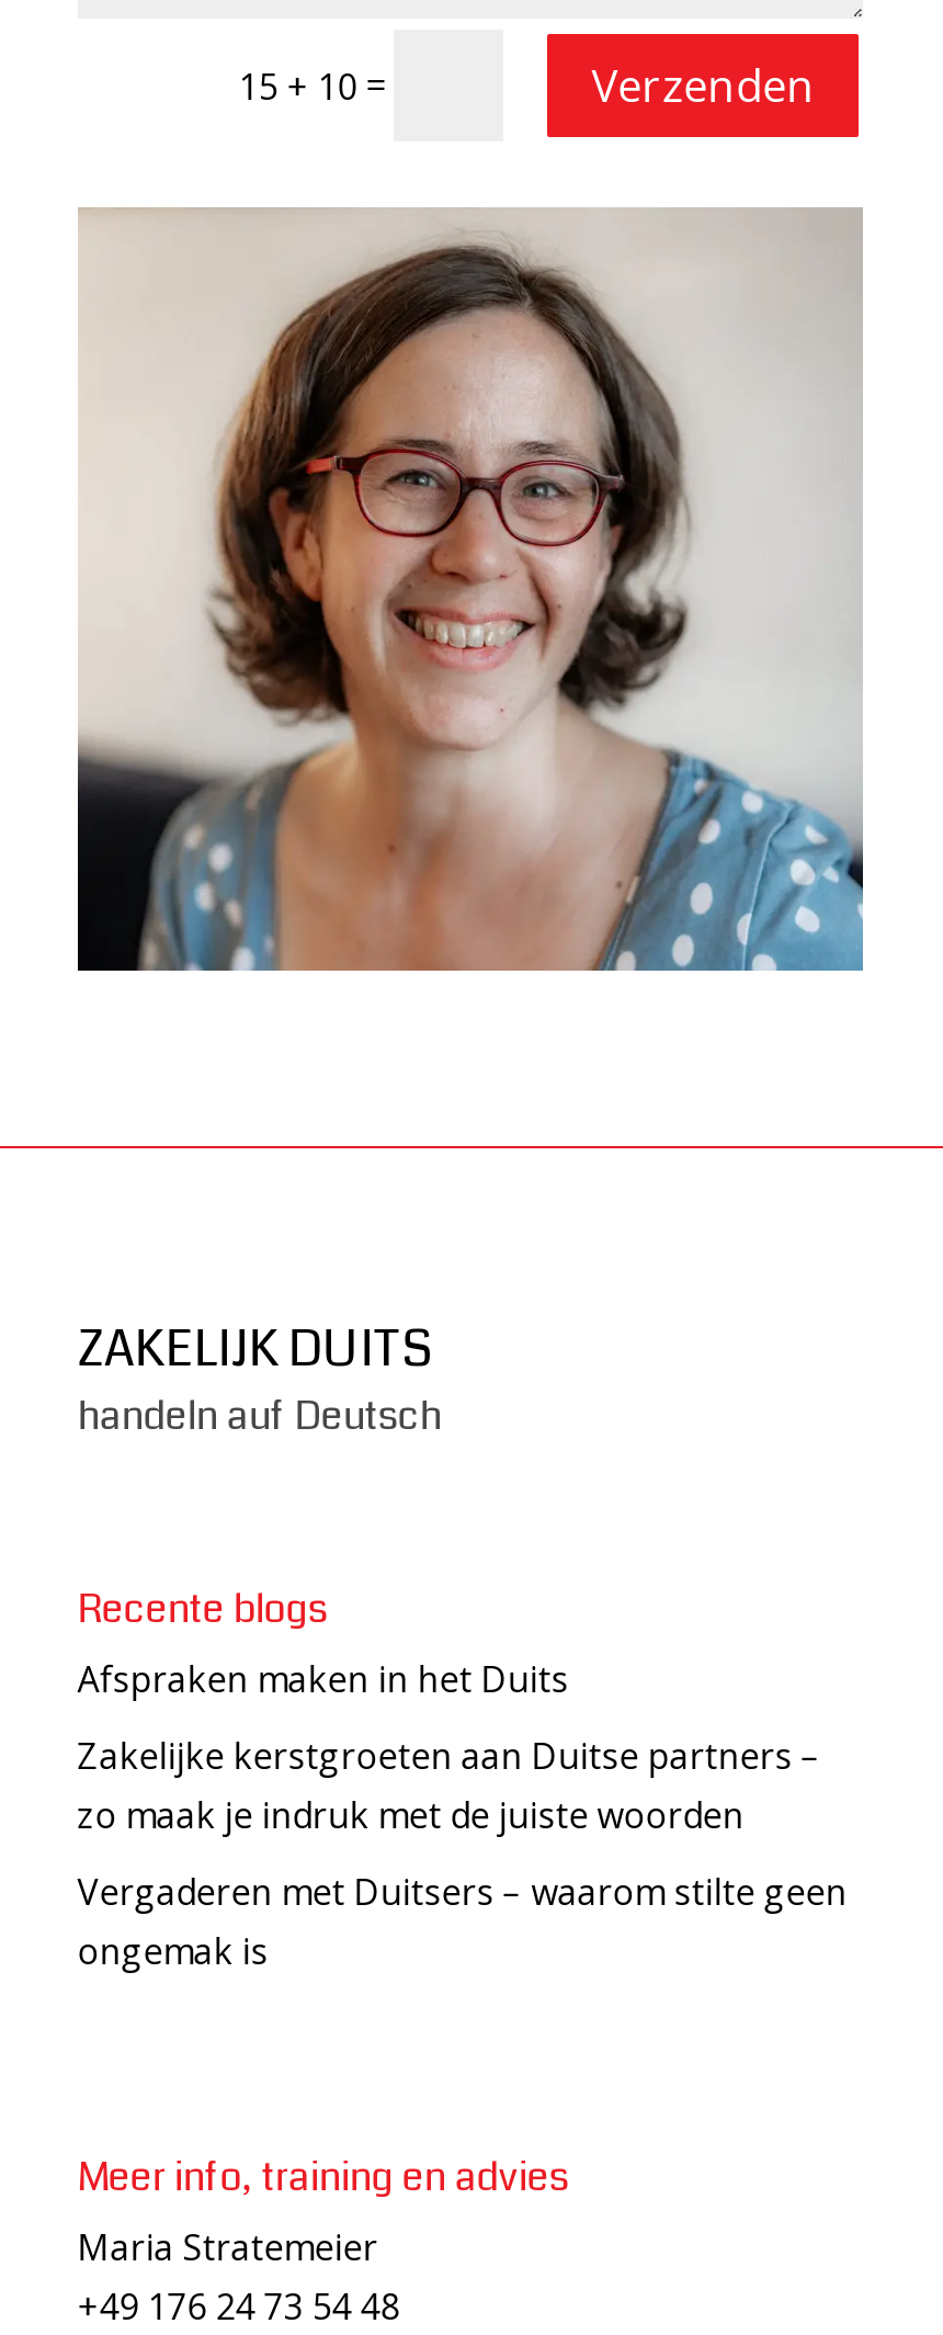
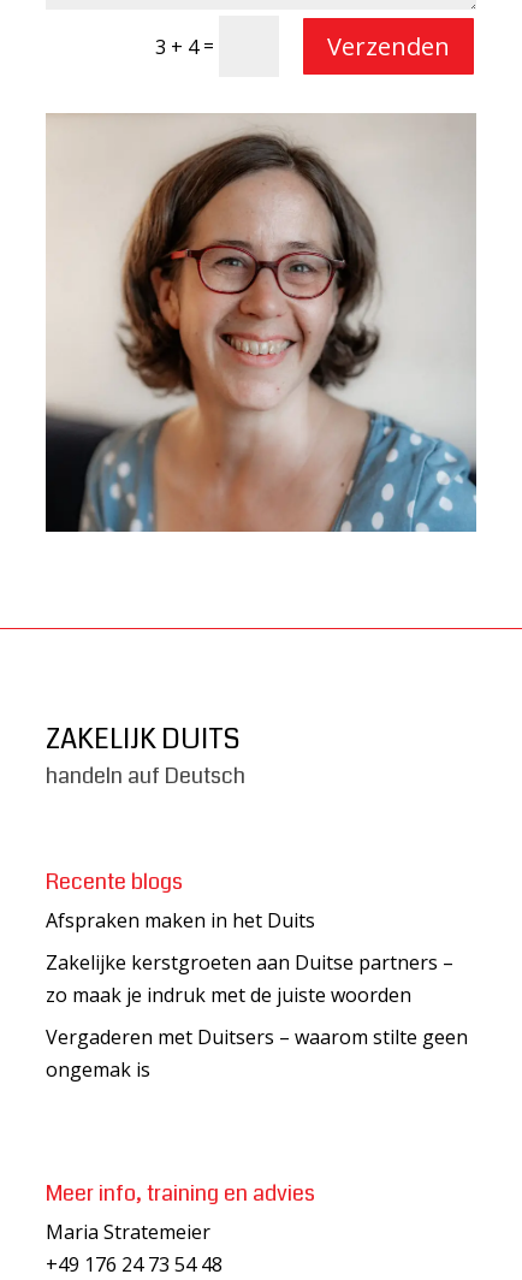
[238,61,394,112] 15 + 10 = -> [155,33,219,61] 3 + 4 =

